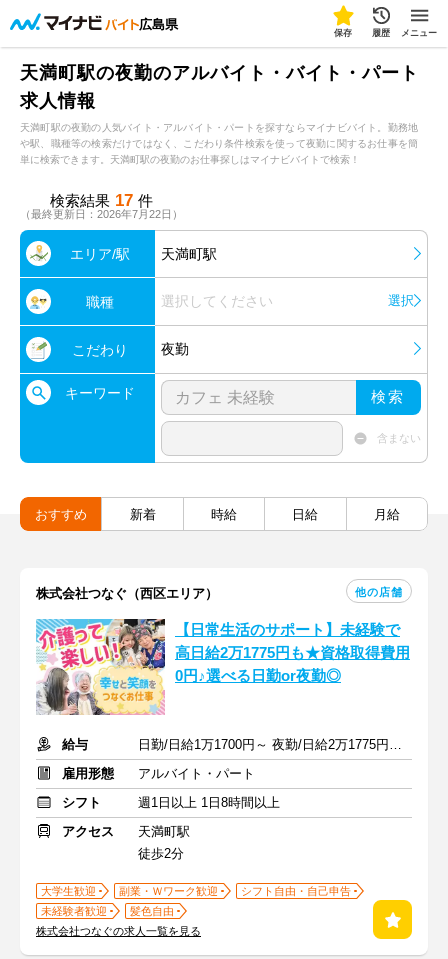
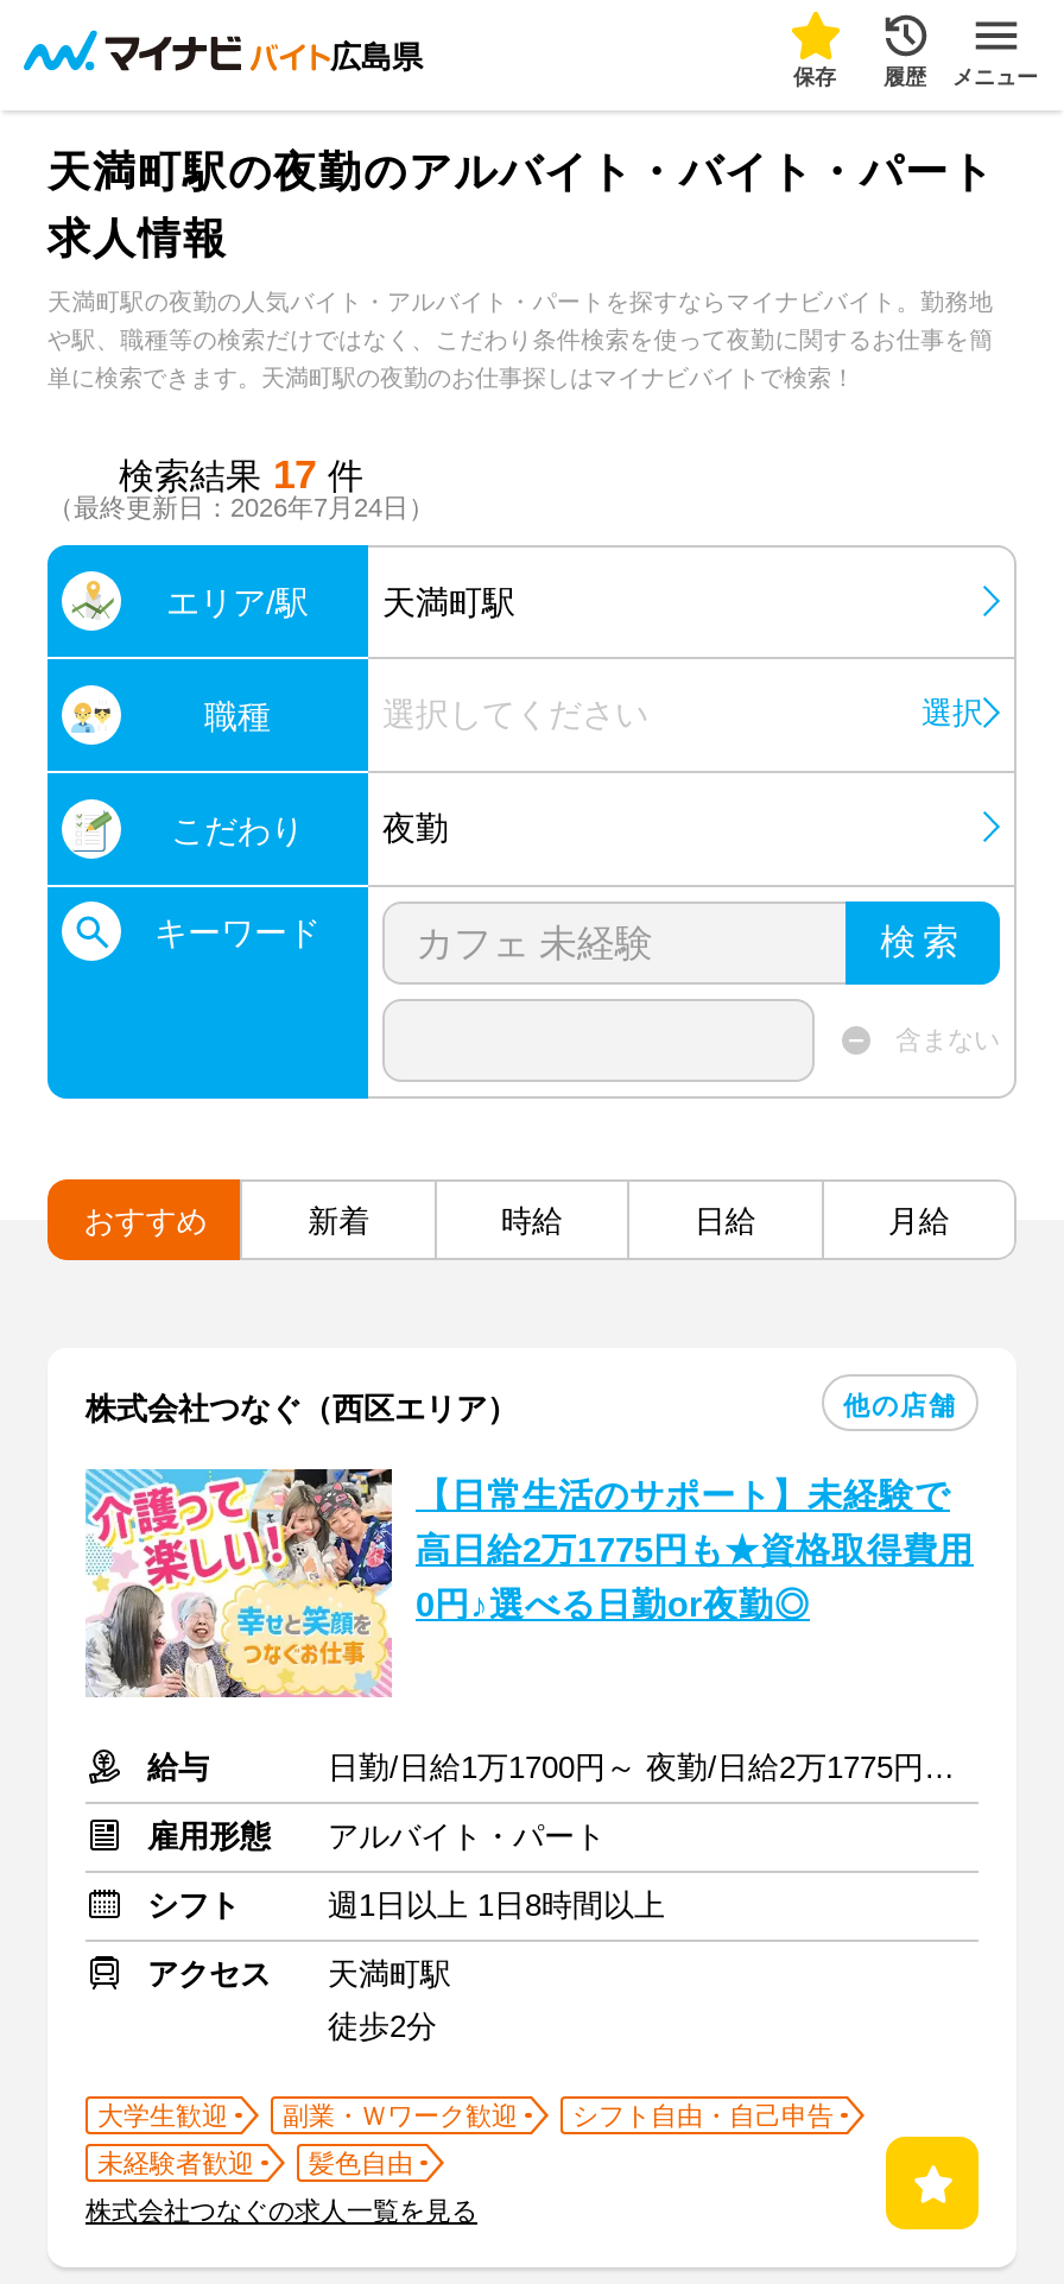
[20,208,183,220] （最終更新日：2026年7月22日） -> [47,493,435,521] （最終更新日：2026年7月24日）

